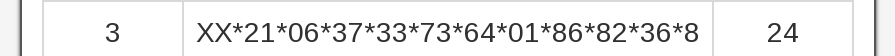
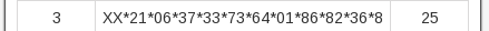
[767,16,799,48] 24 -> [420,9,438,27] 25

